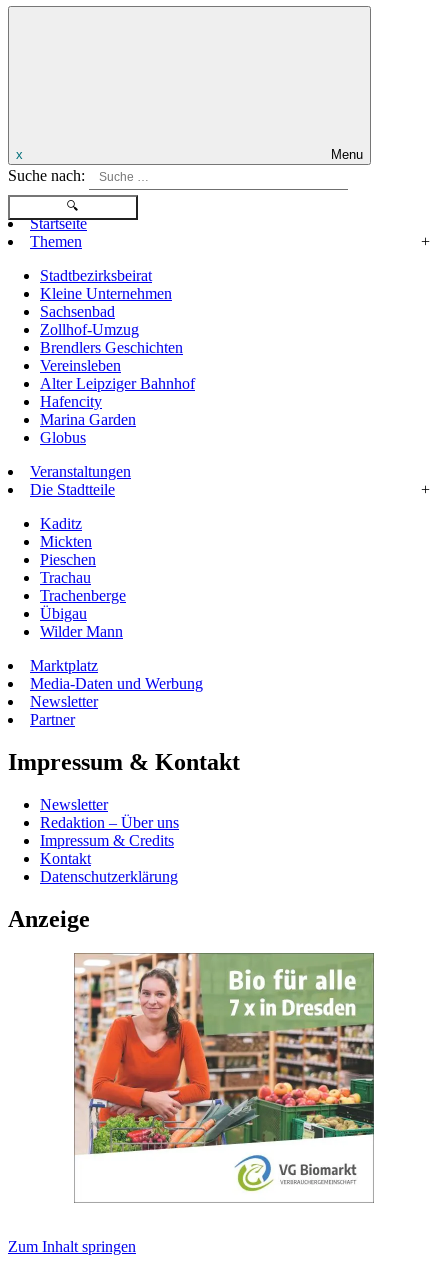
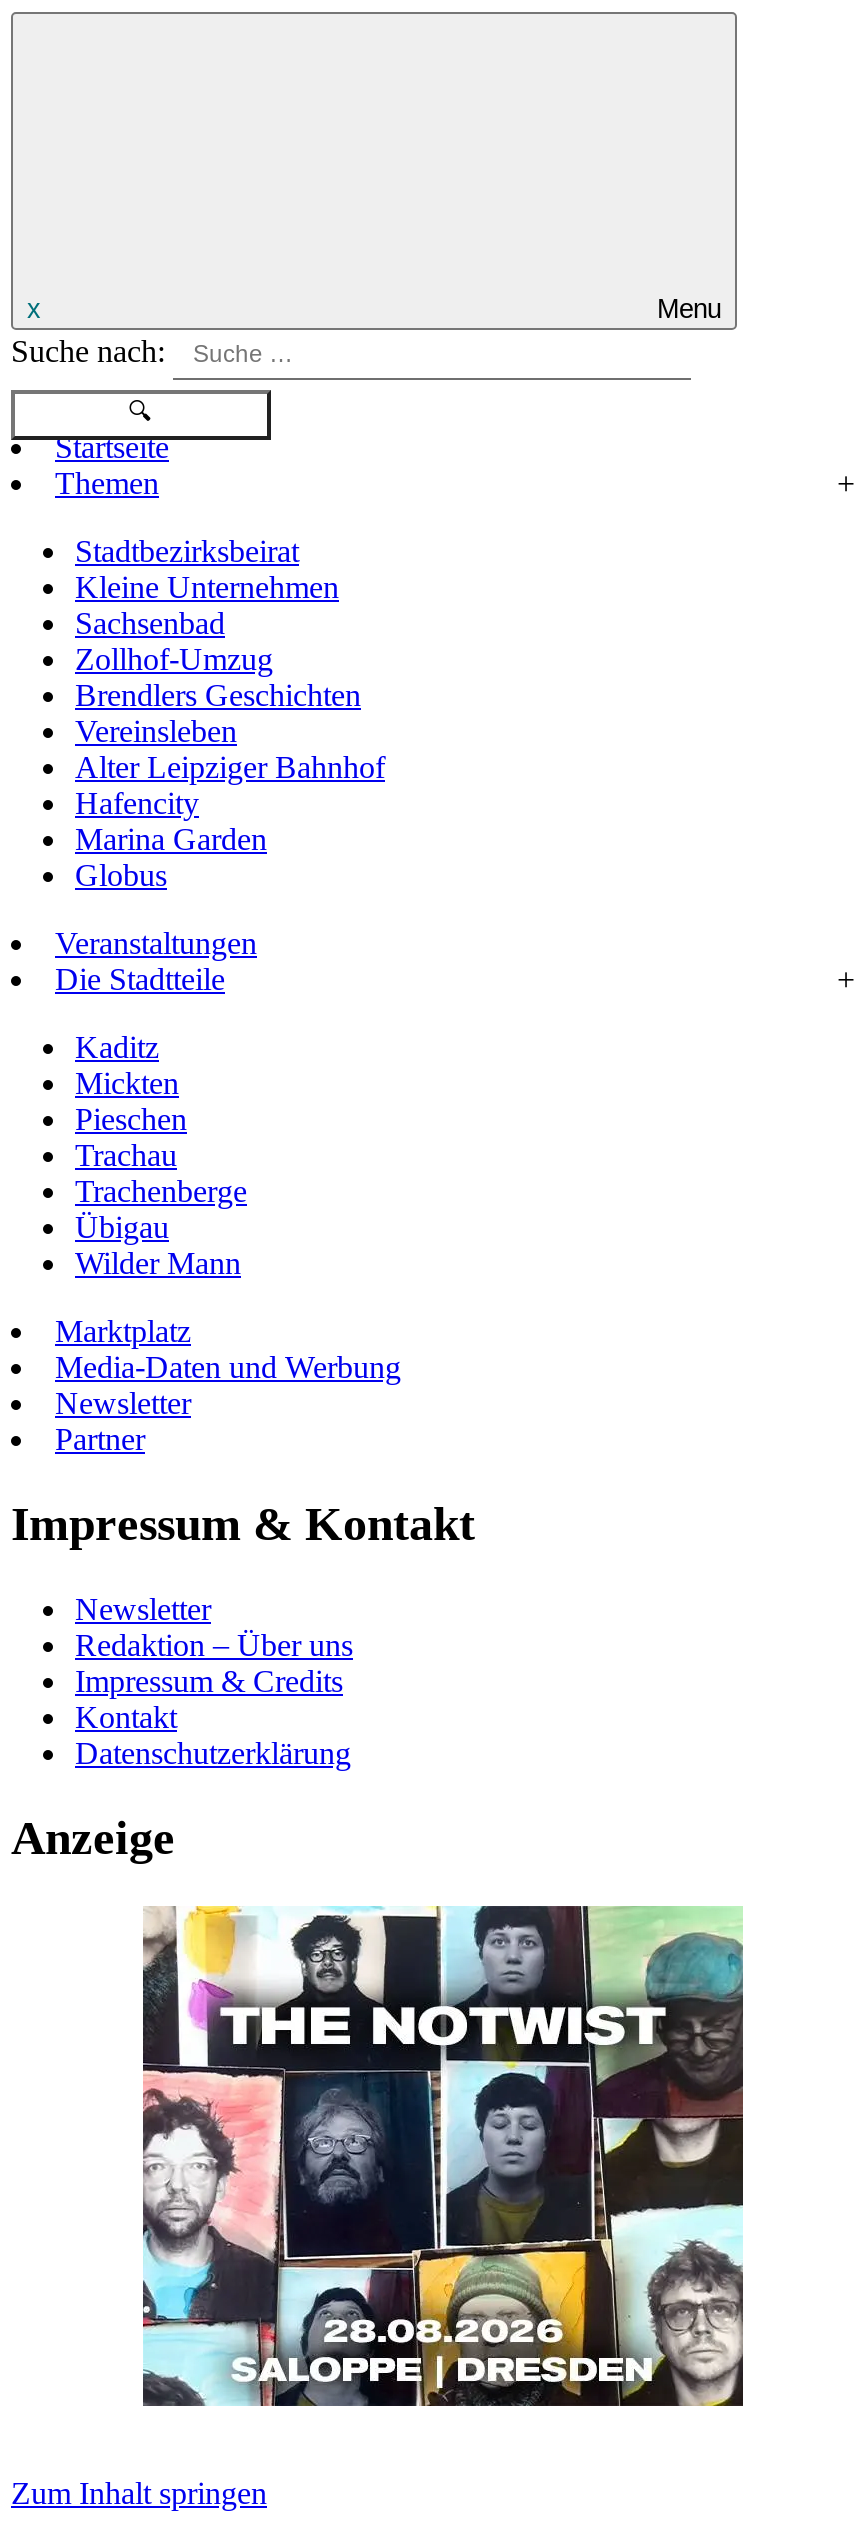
[73,952,375,1203] [image] -> [141,1904,745,2408] [image]

